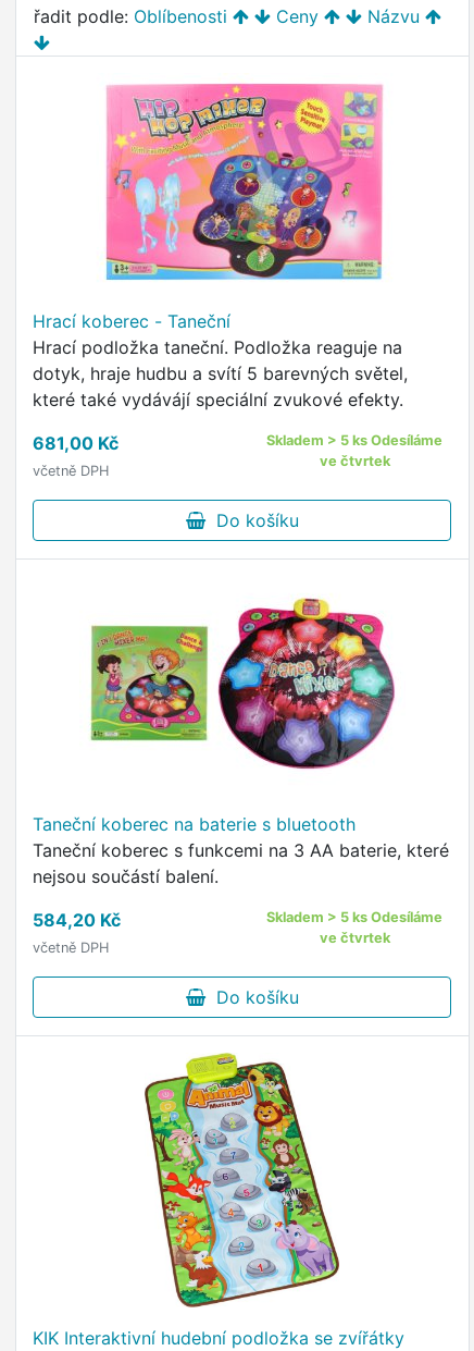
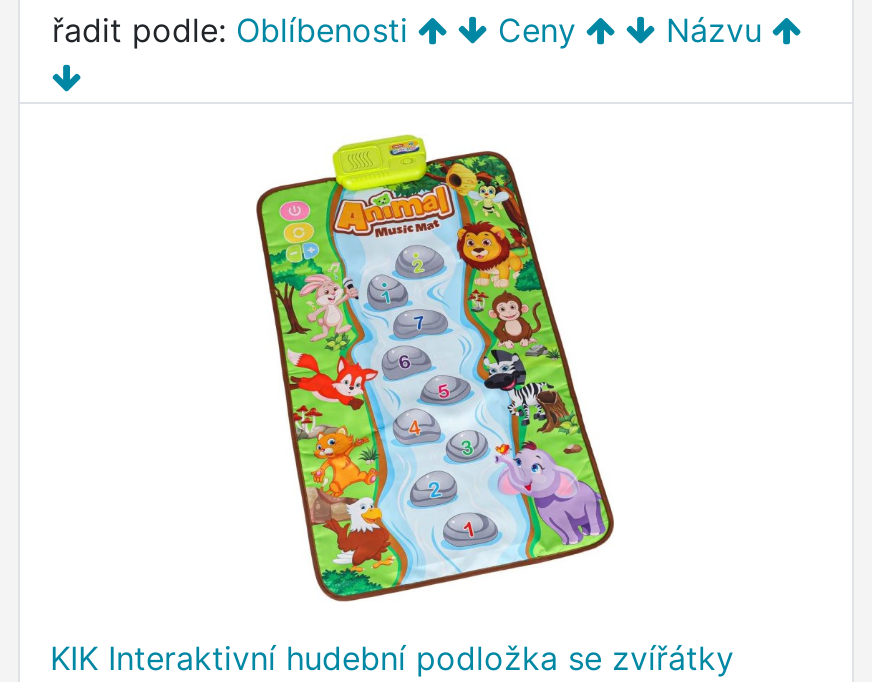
[33,83,408,479] [image] | Hrací koberec - Taneční | Hrací podložka taneční. Podložka reaguje na | dotyk, hraje hudbu a svítí 5 barevných světel, | které také vydávájí speciální zvukové efekty. | 681,00 Kč | včetně DPH -> none
[205,432,443,531] Skladem > 5 ks Odesíláme | ve čtvrtek | Do košíku -> none
[217,597,396,770] [image] -> none
[90,625,209,741] [image] -> none
[33,813,449,956] Taneční koberec na baterie s bluetooth | Taneční koberec s funkcemi na 3 AA baterie, které | nejsou součástí balení. | 584,20 Kč | včetně DPH -> none
[205,909,443,1008] Skladem > 5 ks Odesíláme | ve čtvrtek | Do košíku -> none

